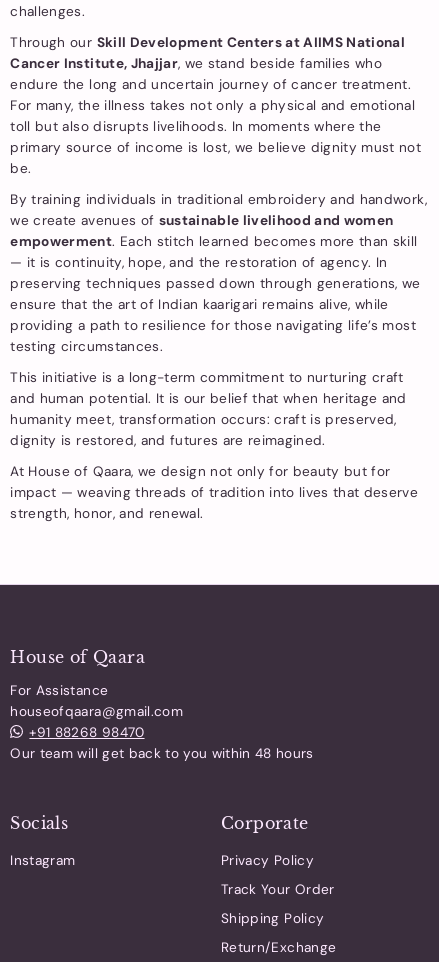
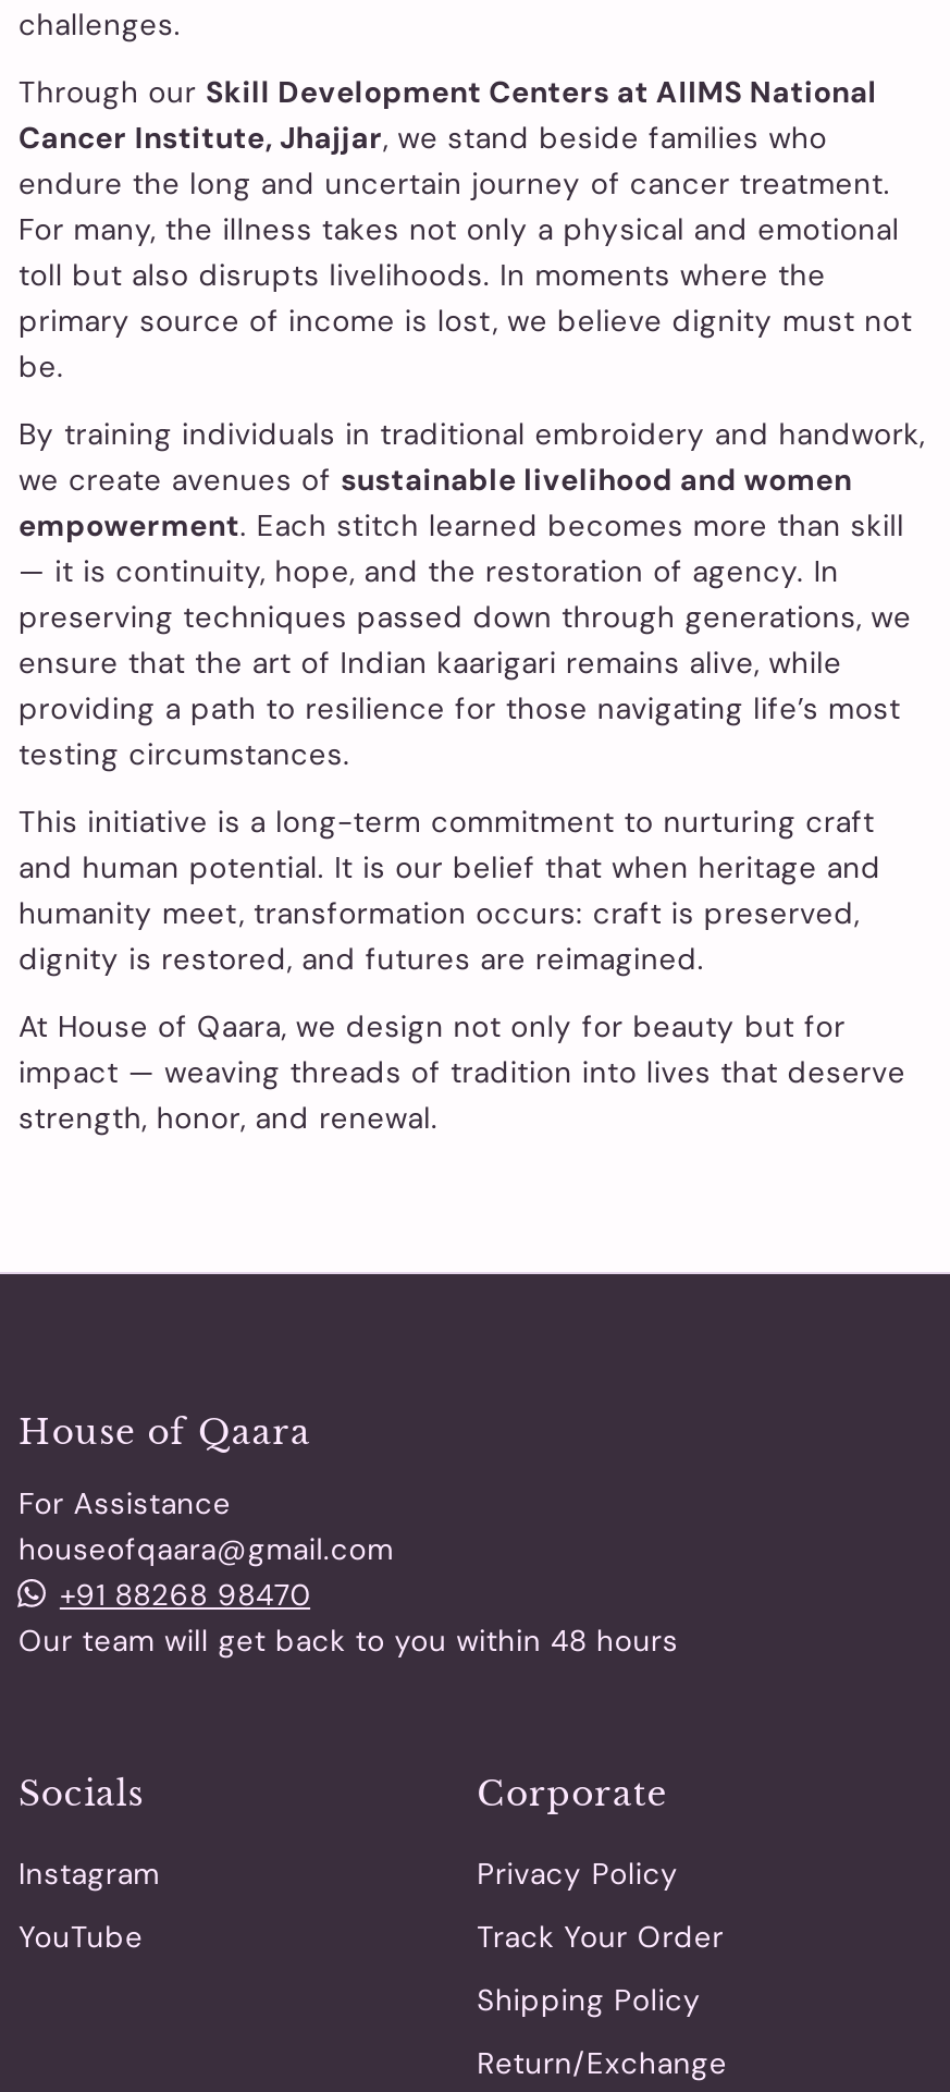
none -> [18,1919,143,1956] YouTube

